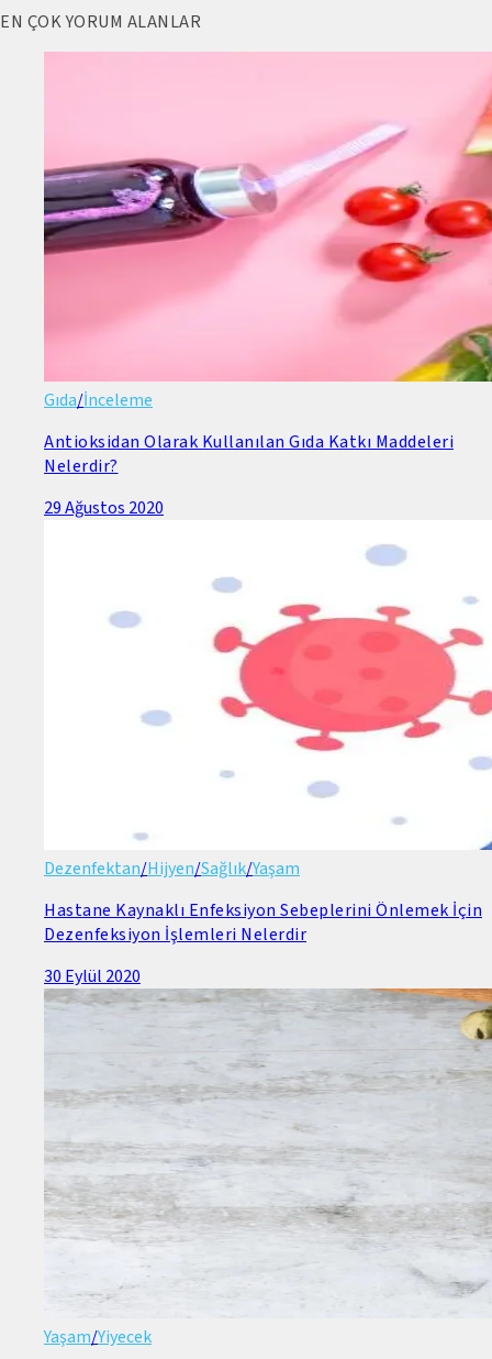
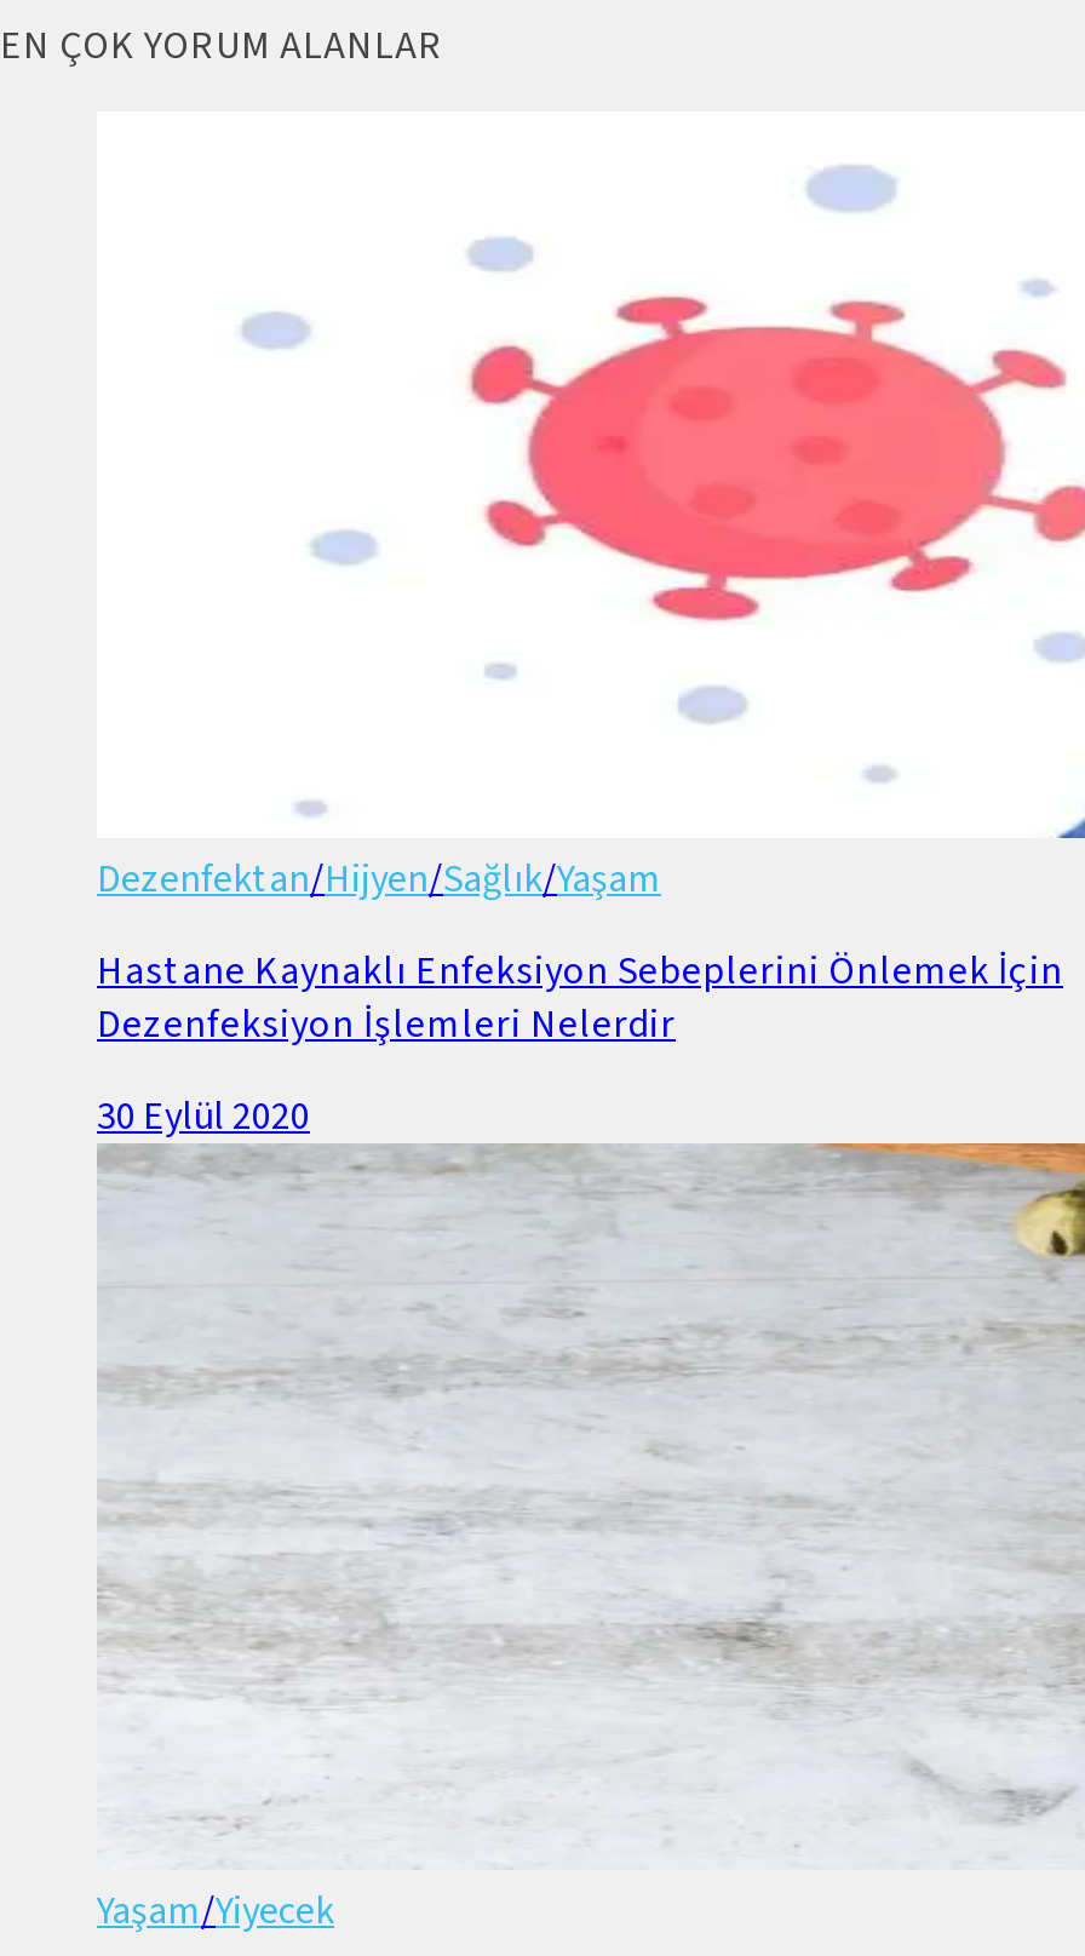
[43,52,489,520] [image] | Gıda/İnceleme | Antioksidan Olarak Kullanılan Gıda Katkı Maddeleri | Nelerdir? | 29 Ağustos 2020 -> none

